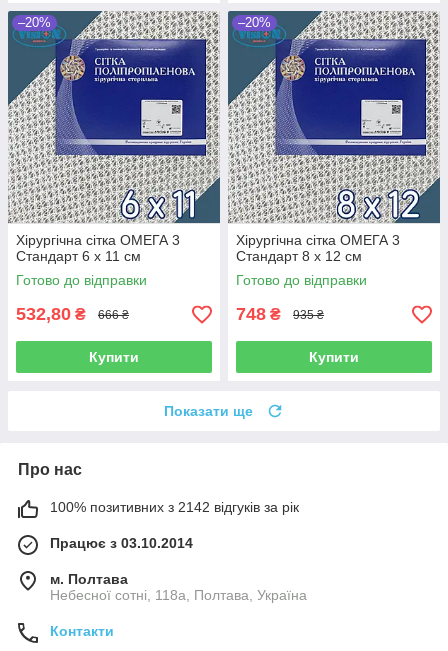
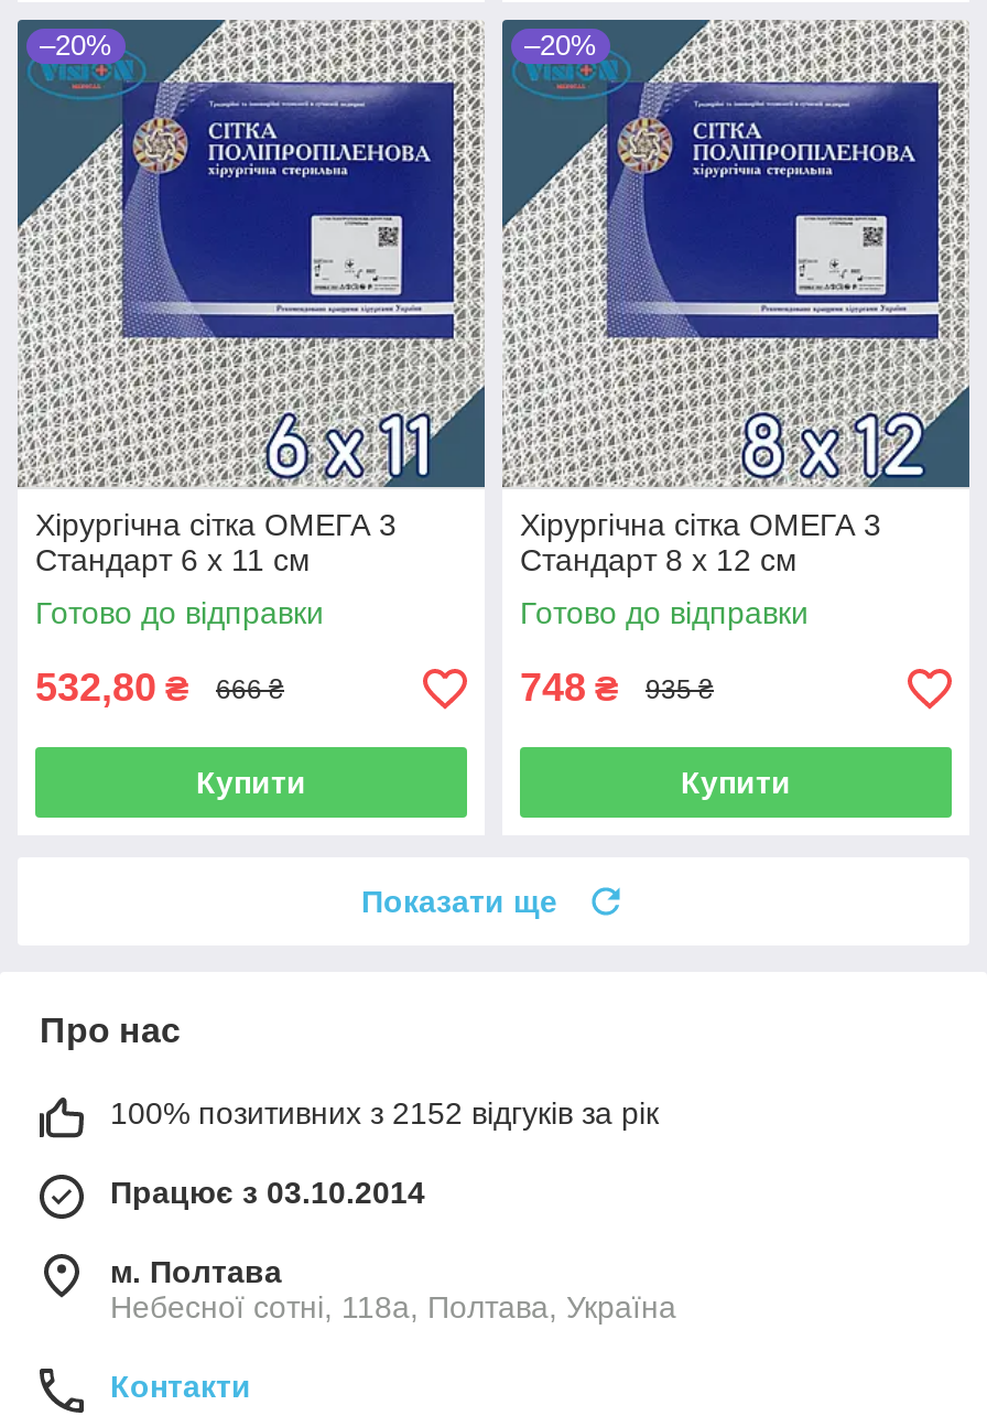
[50,499,299,515] 100% позитивних з 2142 відгуків за рік -> [110,1096,659,1131] 100% позитивних з 2152 відгуків за рік

